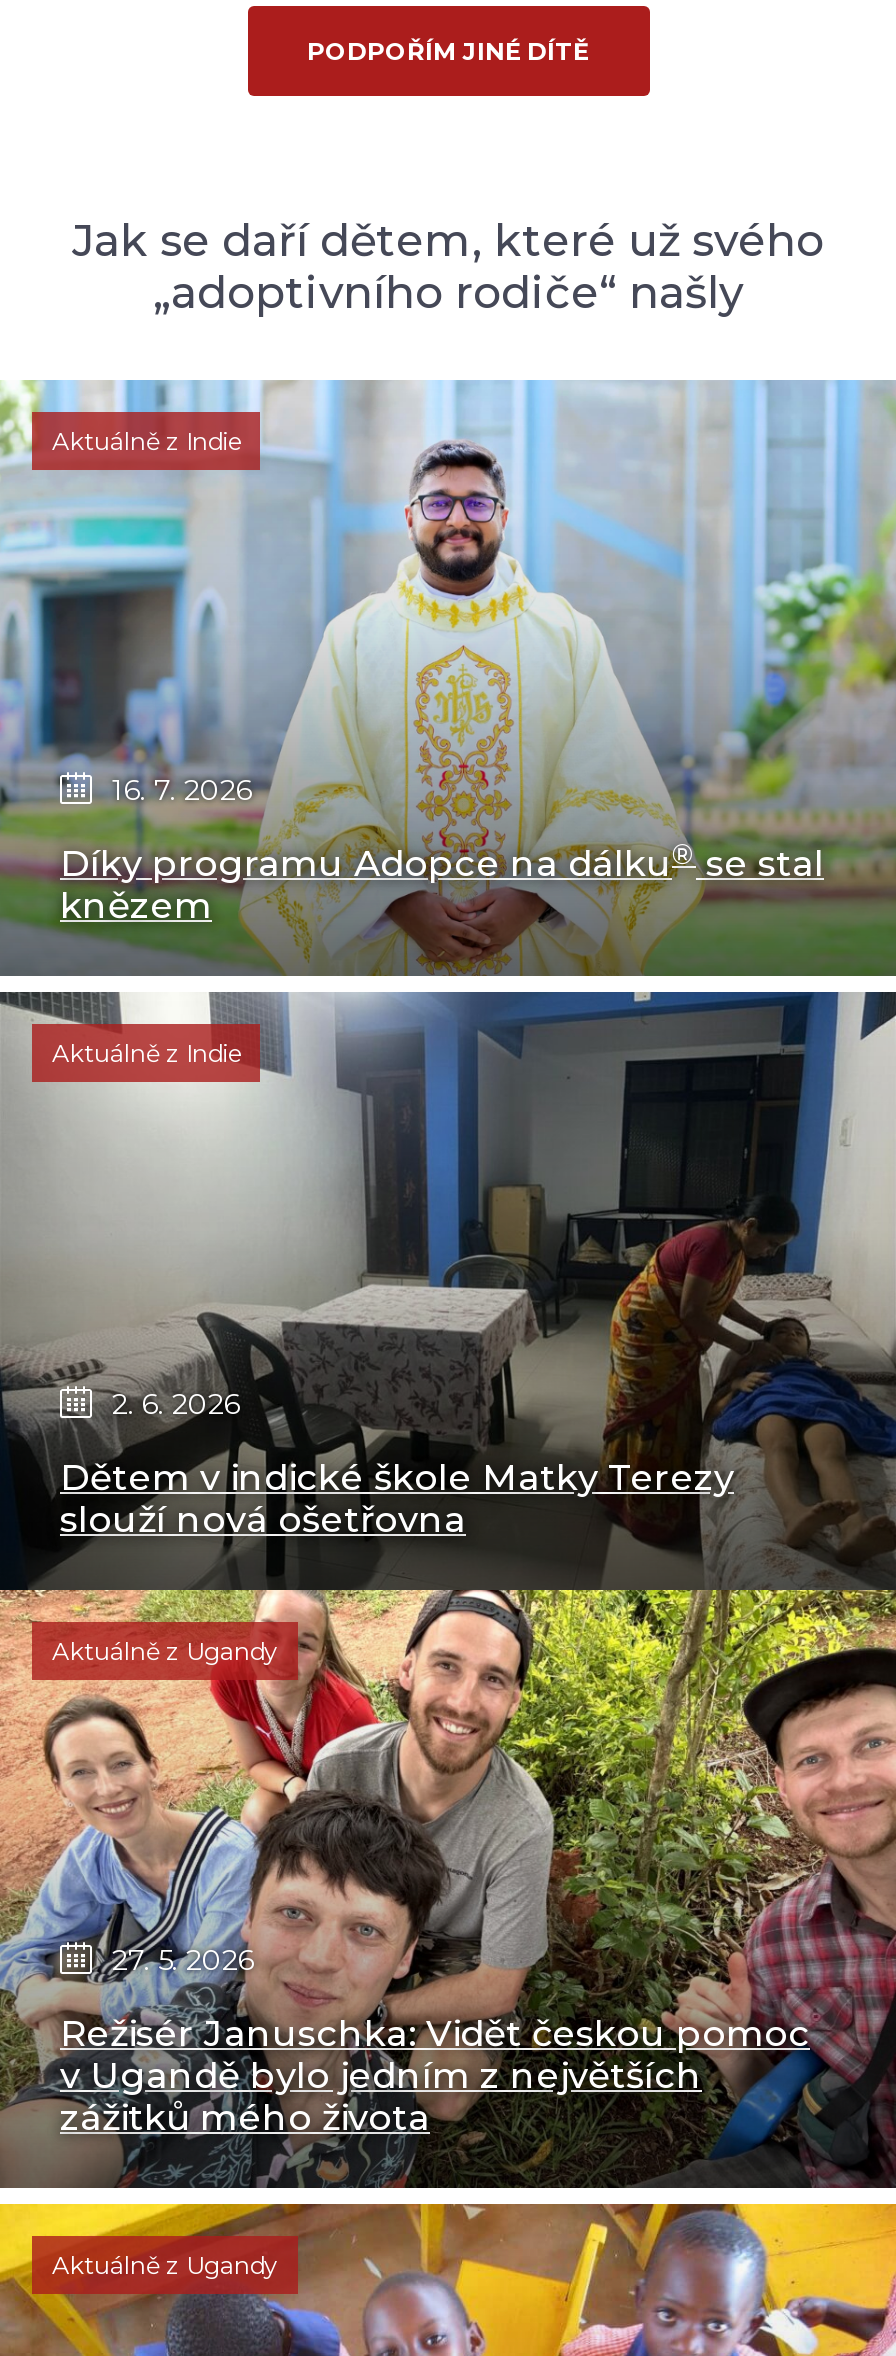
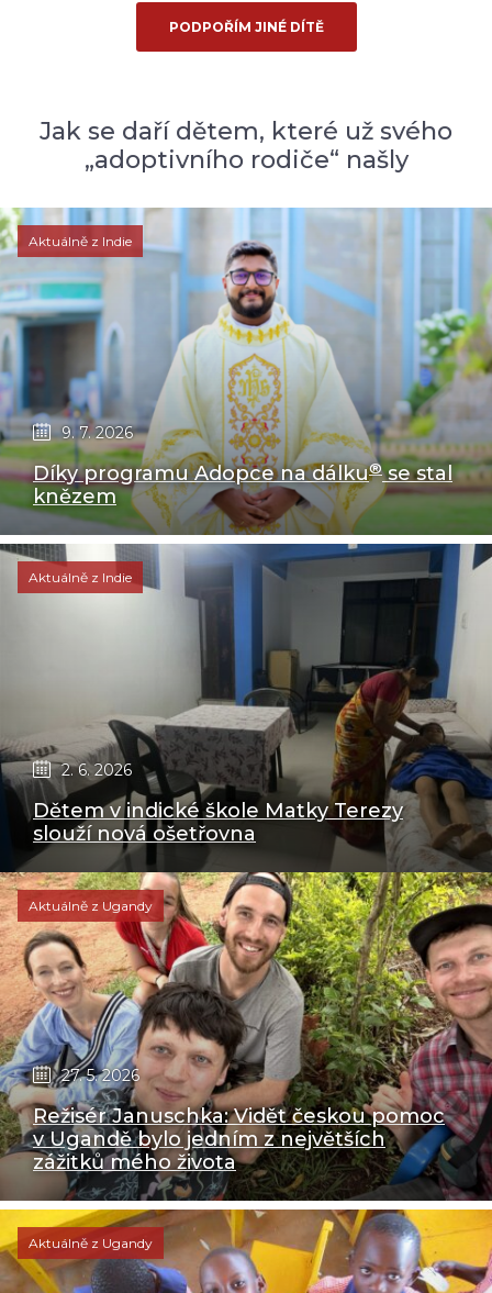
[112,773,252,809] 16. 7. 2026 -> [62,423,133,443] 9. 7. 2026

